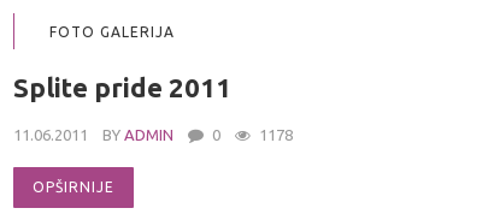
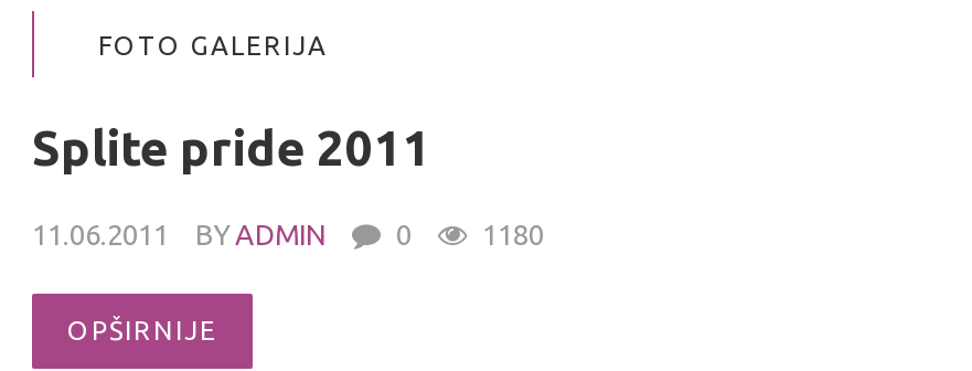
[255,126,293,143] 1178 -> [476,219,544,250] 1180

